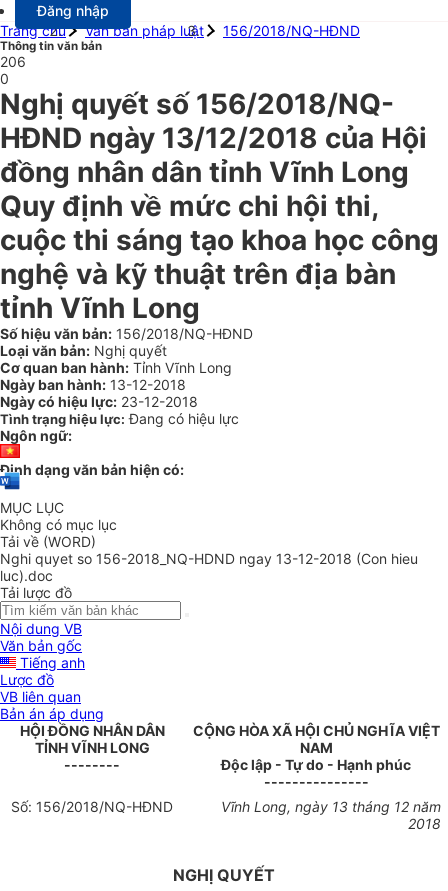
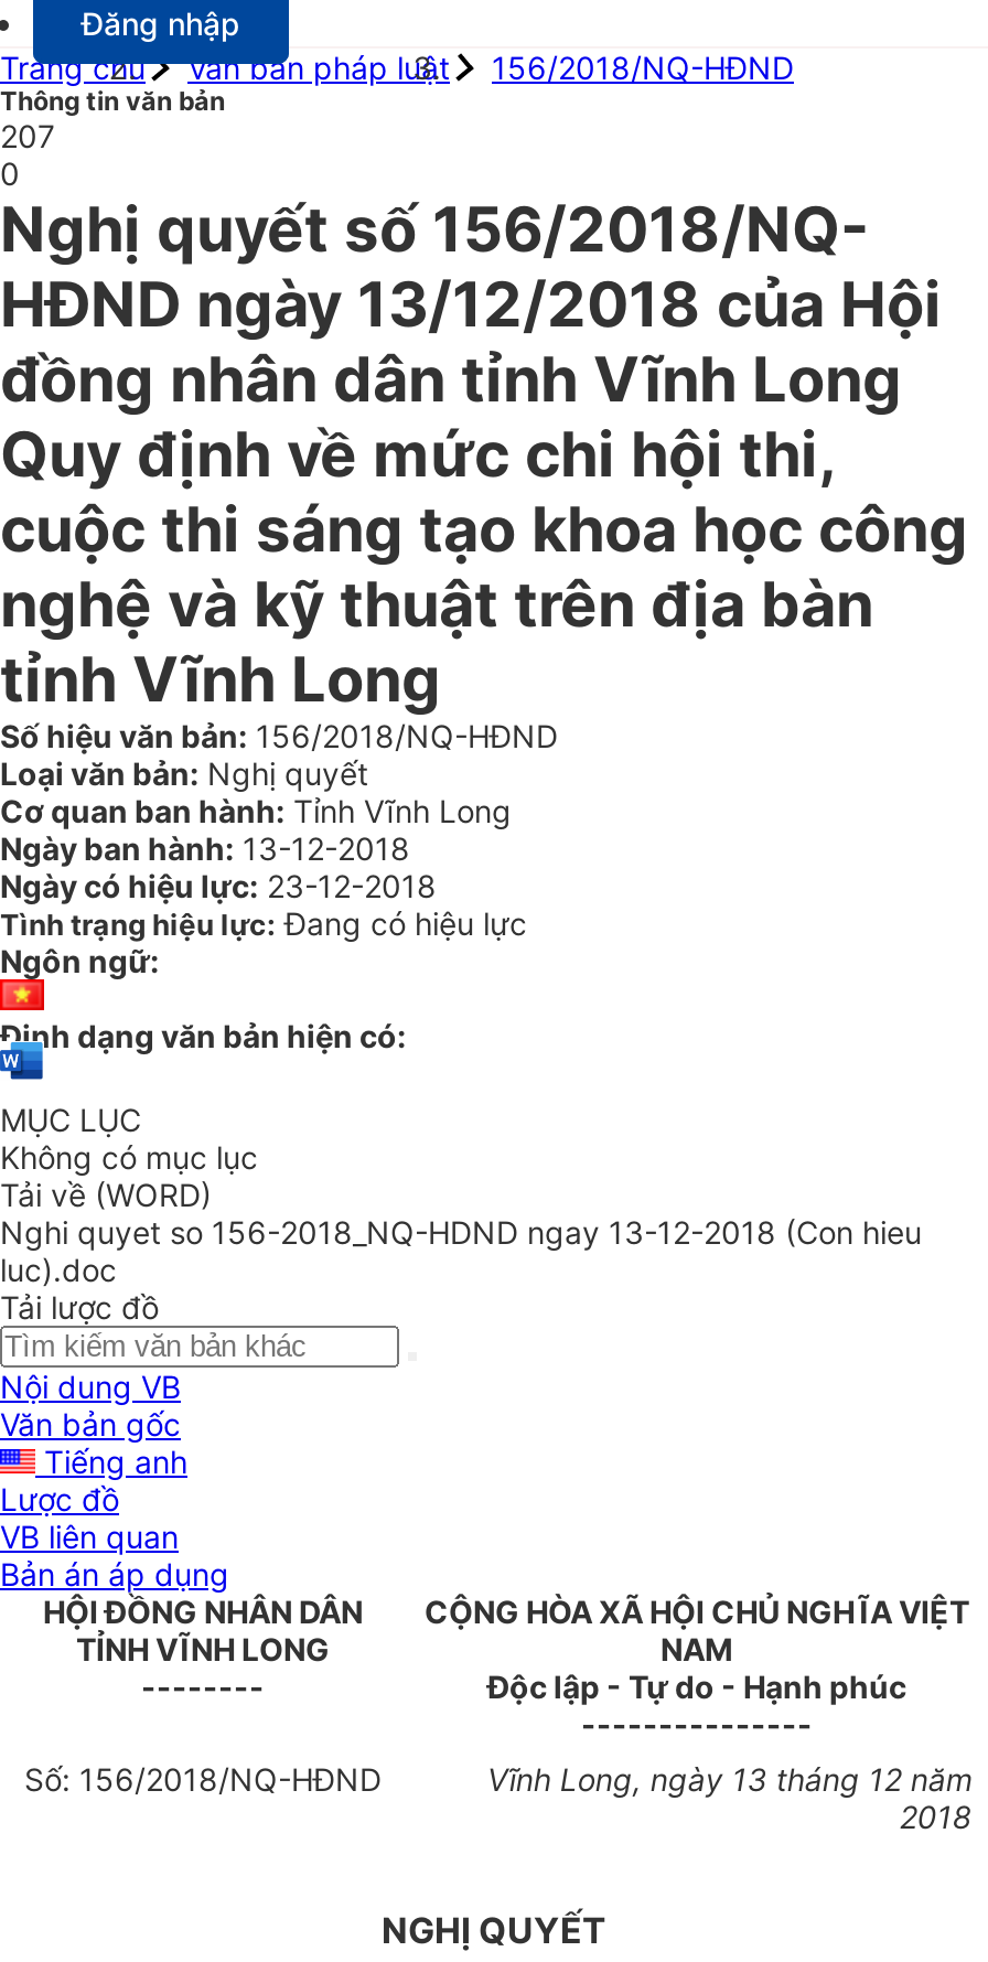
[0,53,26,70] 206 -> [0,117,55,154] 207

